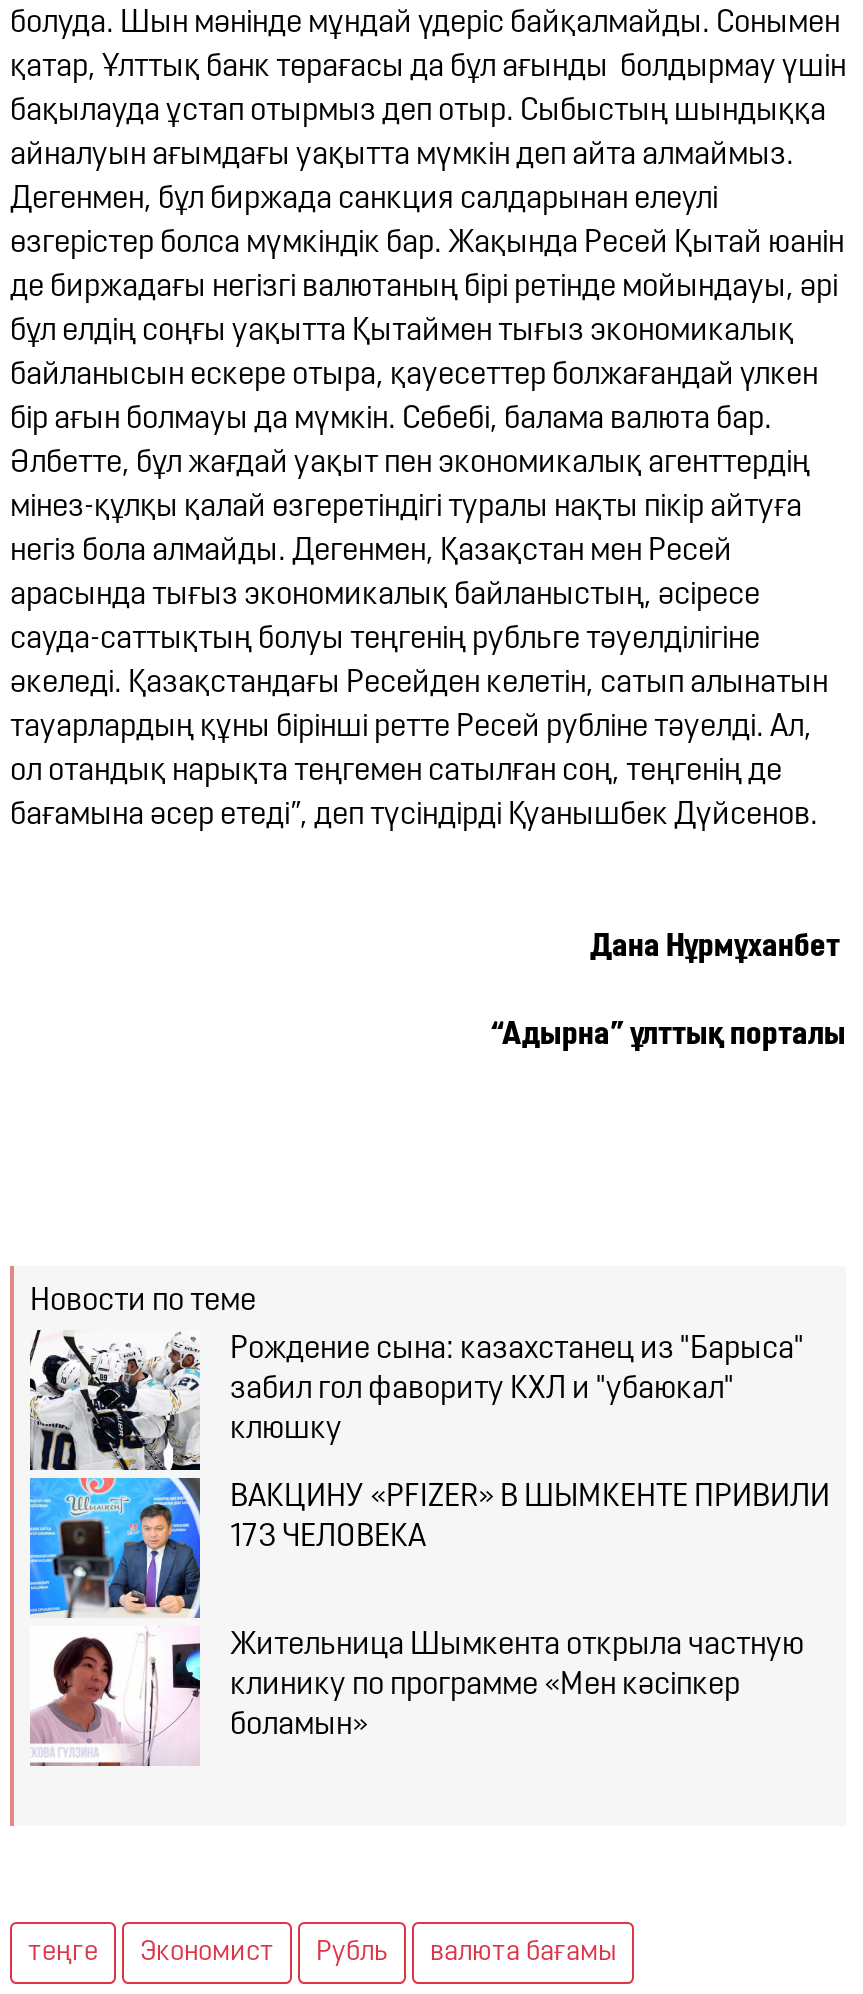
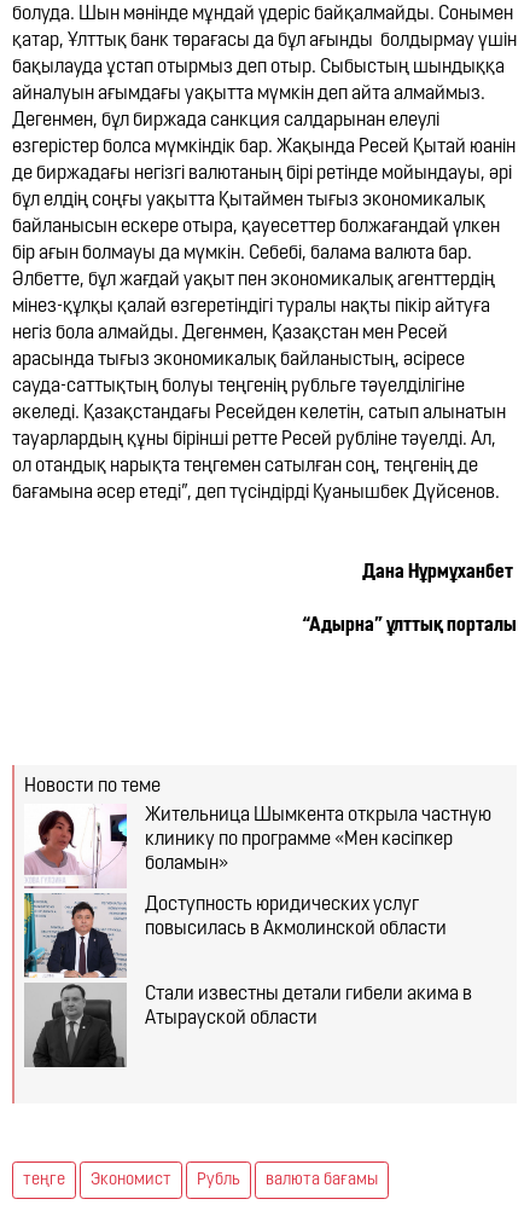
[28,1328,202,1618] [image] -> [23,892,127,1068] [image]
[230,1335,830,1555] Рождение сына: казахстанец из "Барыса" | забил гол фавориту КХЛ и "убаюкал" | клюшку | ВАКЦИНУ «PFIZER» В ШЫМКЕНТЕ ПРИВИЛИ | 173 ЧЕЛОВЕКА -> none
moved [230,1631,804,1743] -> [145,807,491,874]: Жительница Шымкента открыла частную | клинику по программе «Мен кәсіпкер | боламын»
none -> [145,896,472,1029] Доступность юридических услуг | повысилась в Акмолинской области | Стали известны детали гибели акима в | Атырауской области

